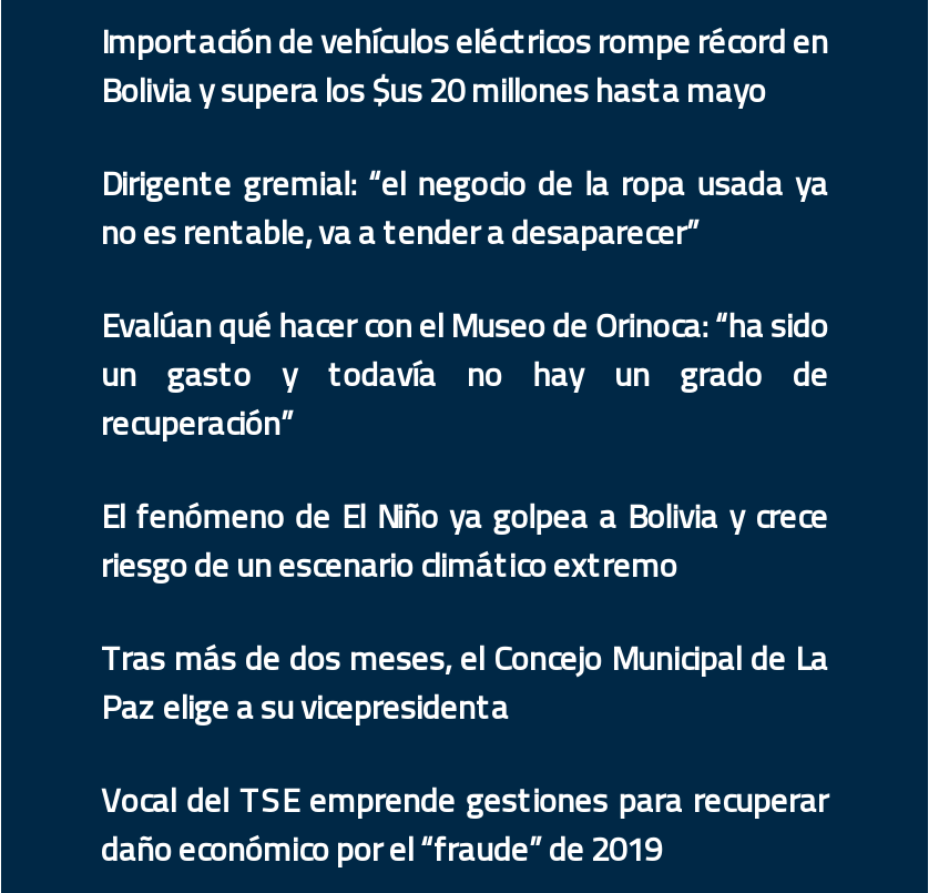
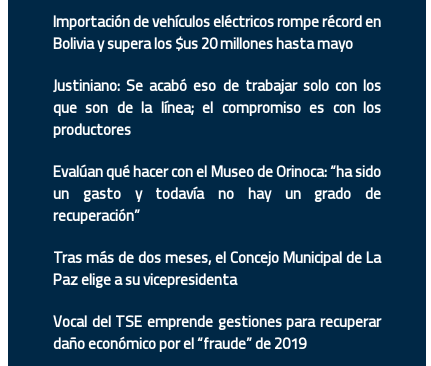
[101,152,828,265] Dirigente gremial: “el negocio de la ropa usada ya | no es rentable, va a tender a desaparecer” -> [53,71,381,144] Justiniano: Se acabó eso de trabajar solo con los | que son de la línea; el compromiso es con los | productores
moved [101,294,828,407] -> [53,157,381,208]: Evalúan qué hacer con el Museo de Orinoca: “ha sido | un gasto y todavía no hay un grado de
[101,485,828,598] El fenómeno de El Niño ya golpea a Bolivia y crece | riesgo de un escenario climático extremo -> none

